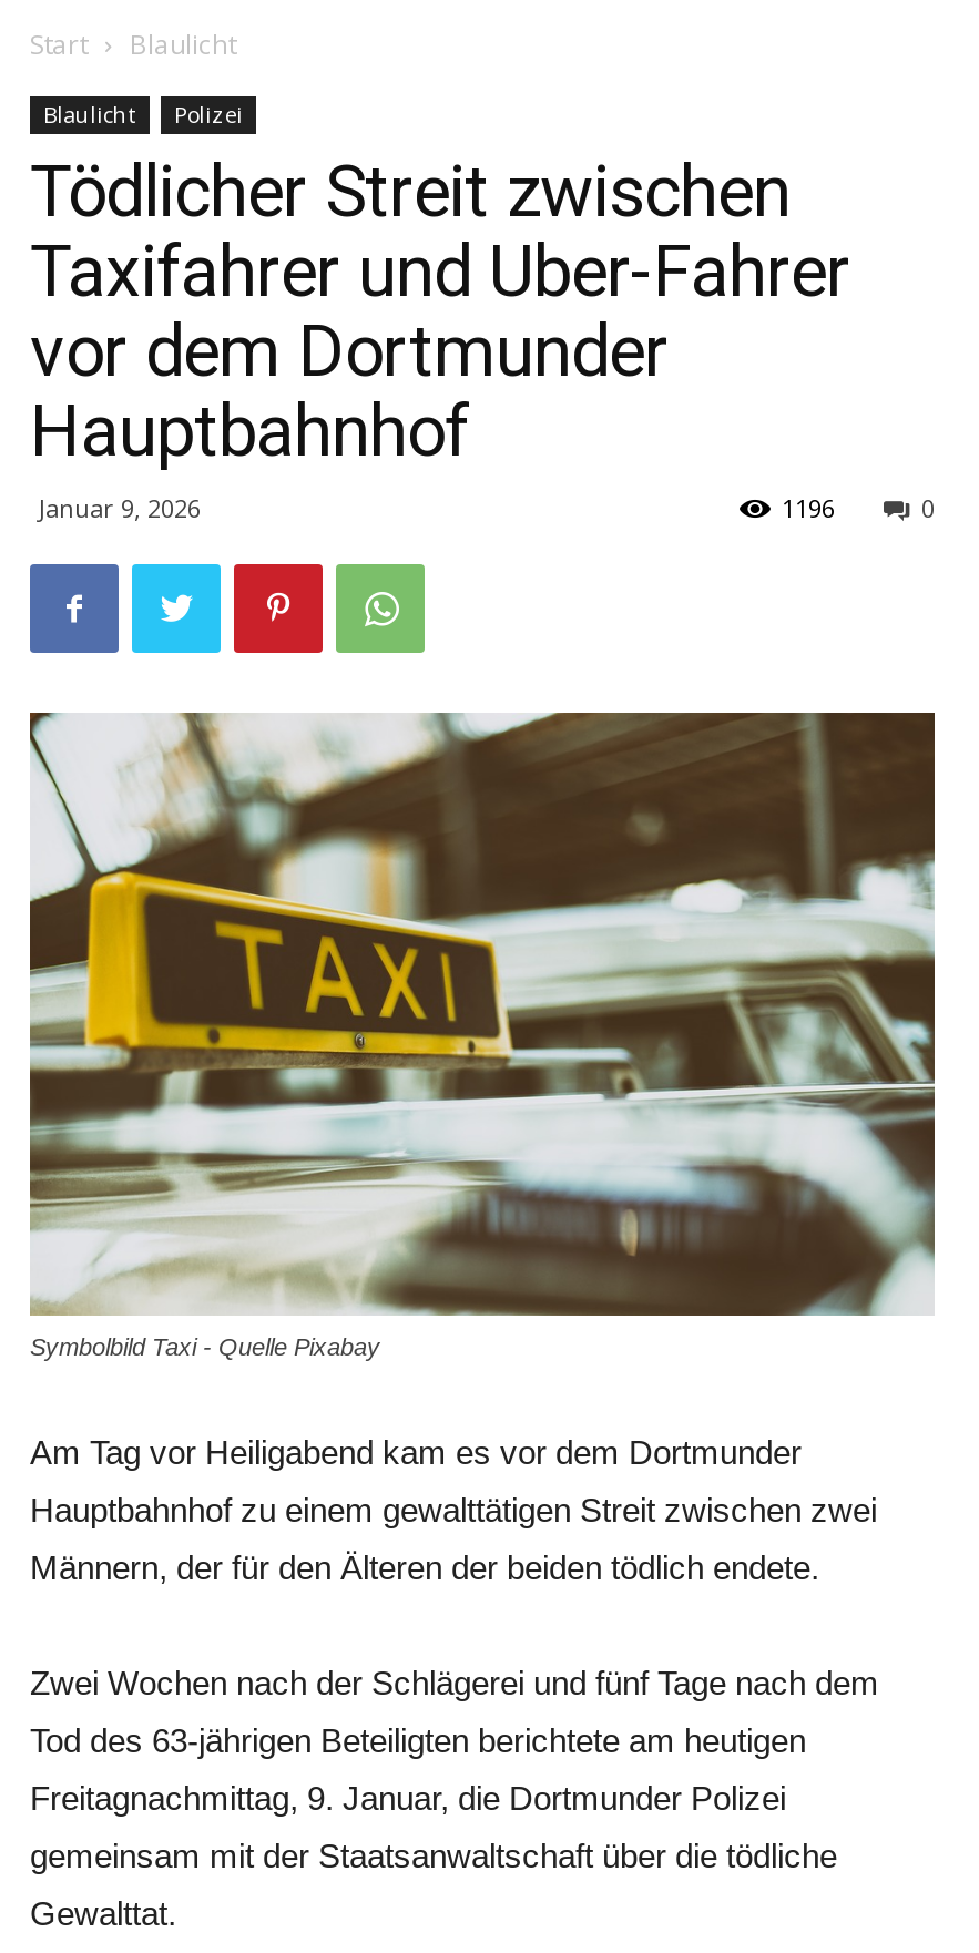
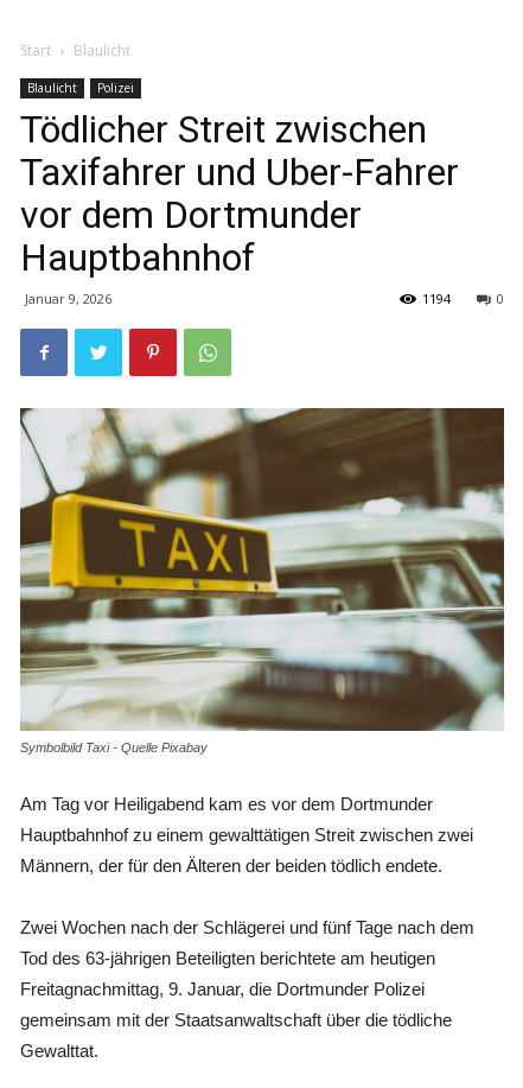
[782,491,835,524] 1196 -> [422,290,451,307] 1194

